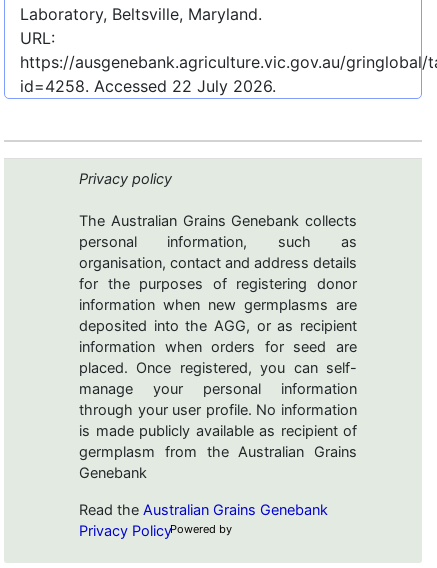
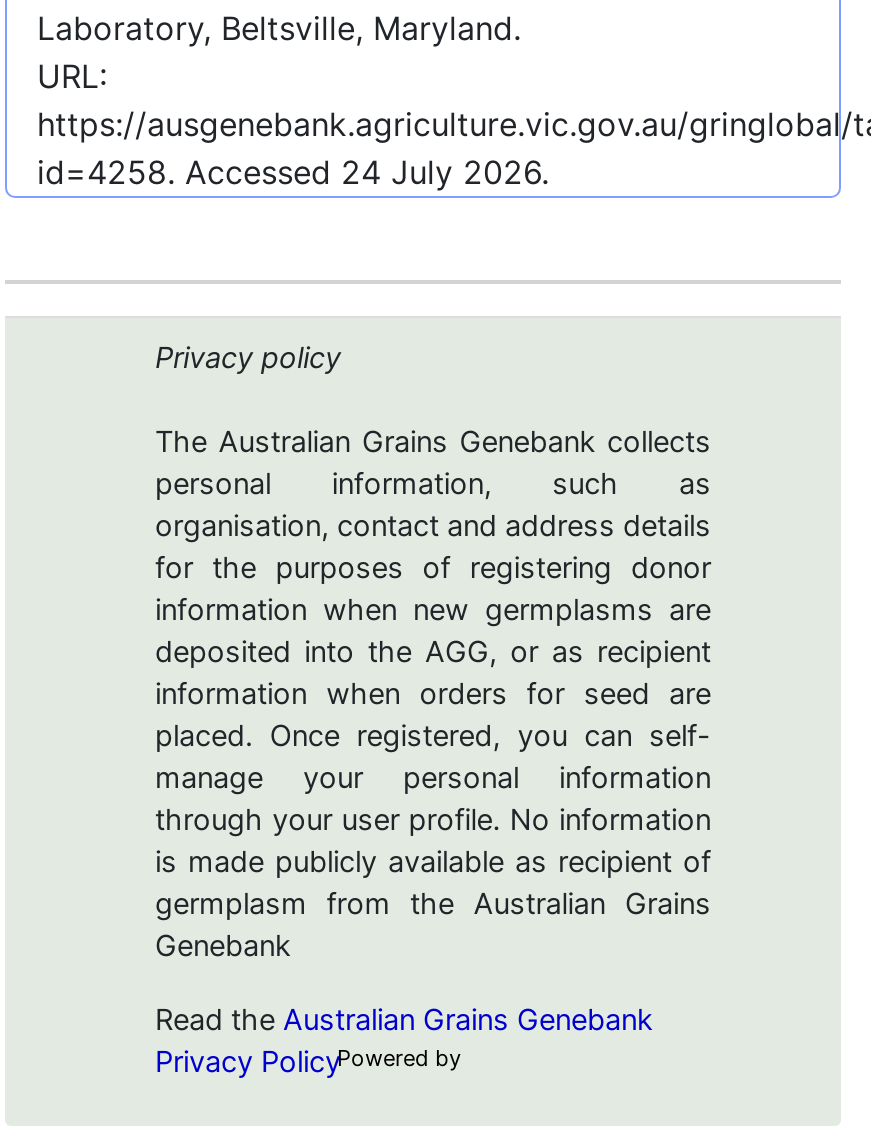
[20,75,276,95] id=4258. Accessed 22 July 2026. -> [37,151,549,191] id=4258. Accessed 24 July 2026.

